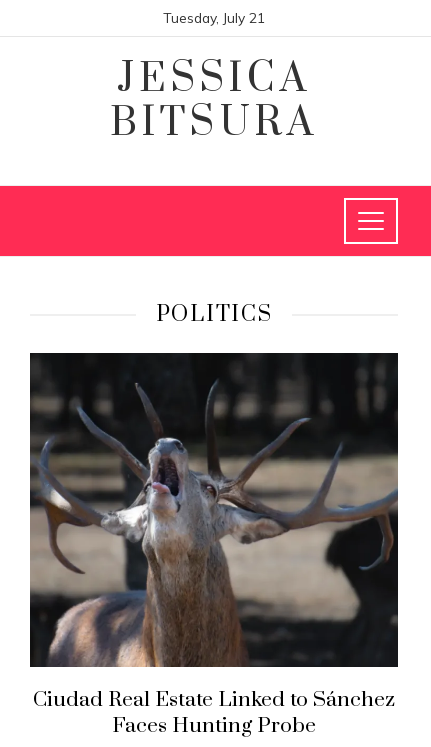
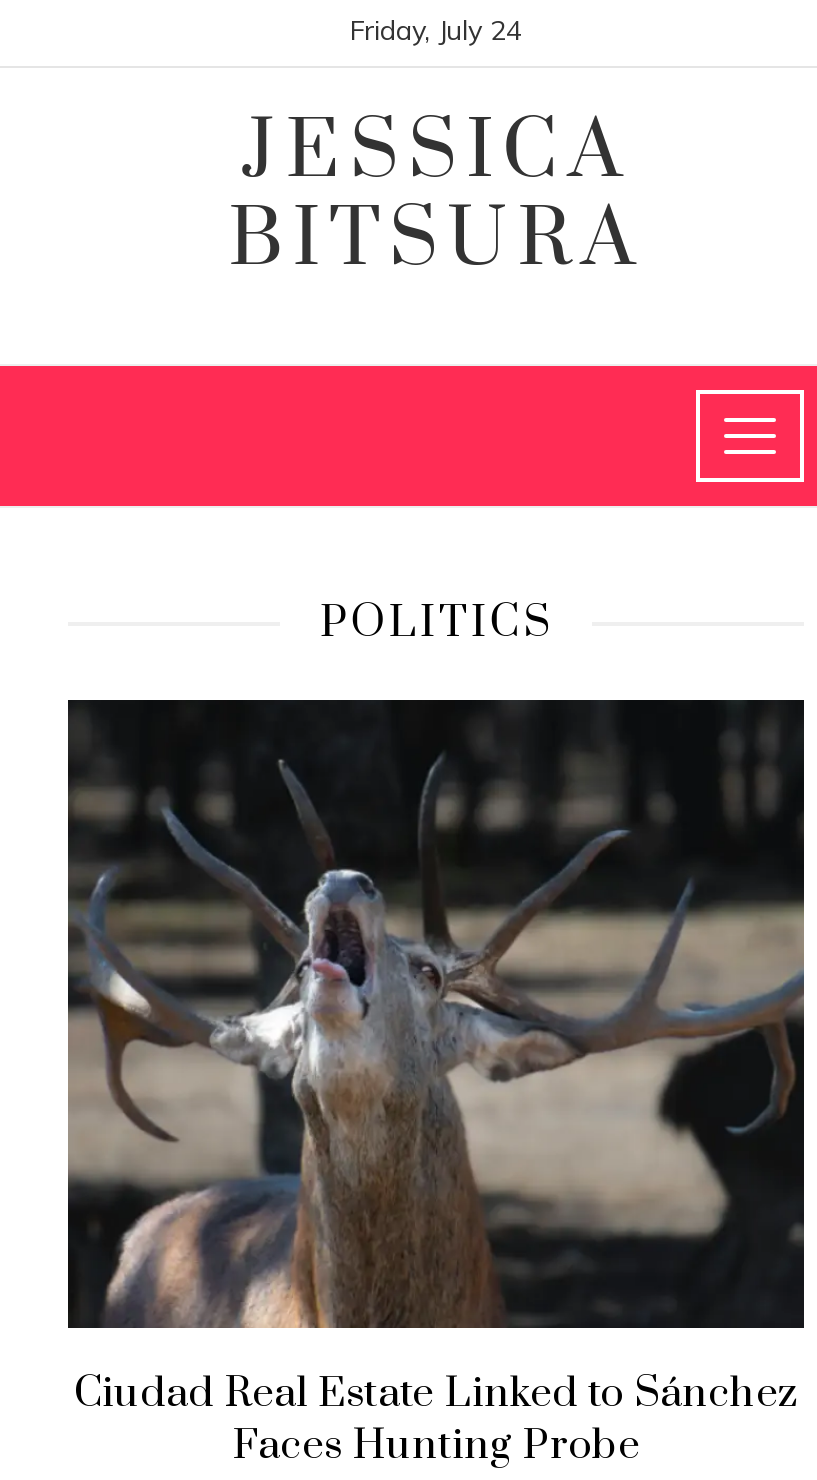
[163,9,265,26] Tuesday, July 21 -> [350,12,522,46] Friday, July 24

